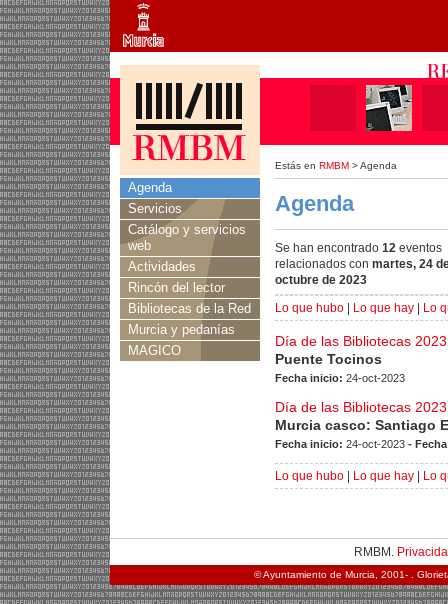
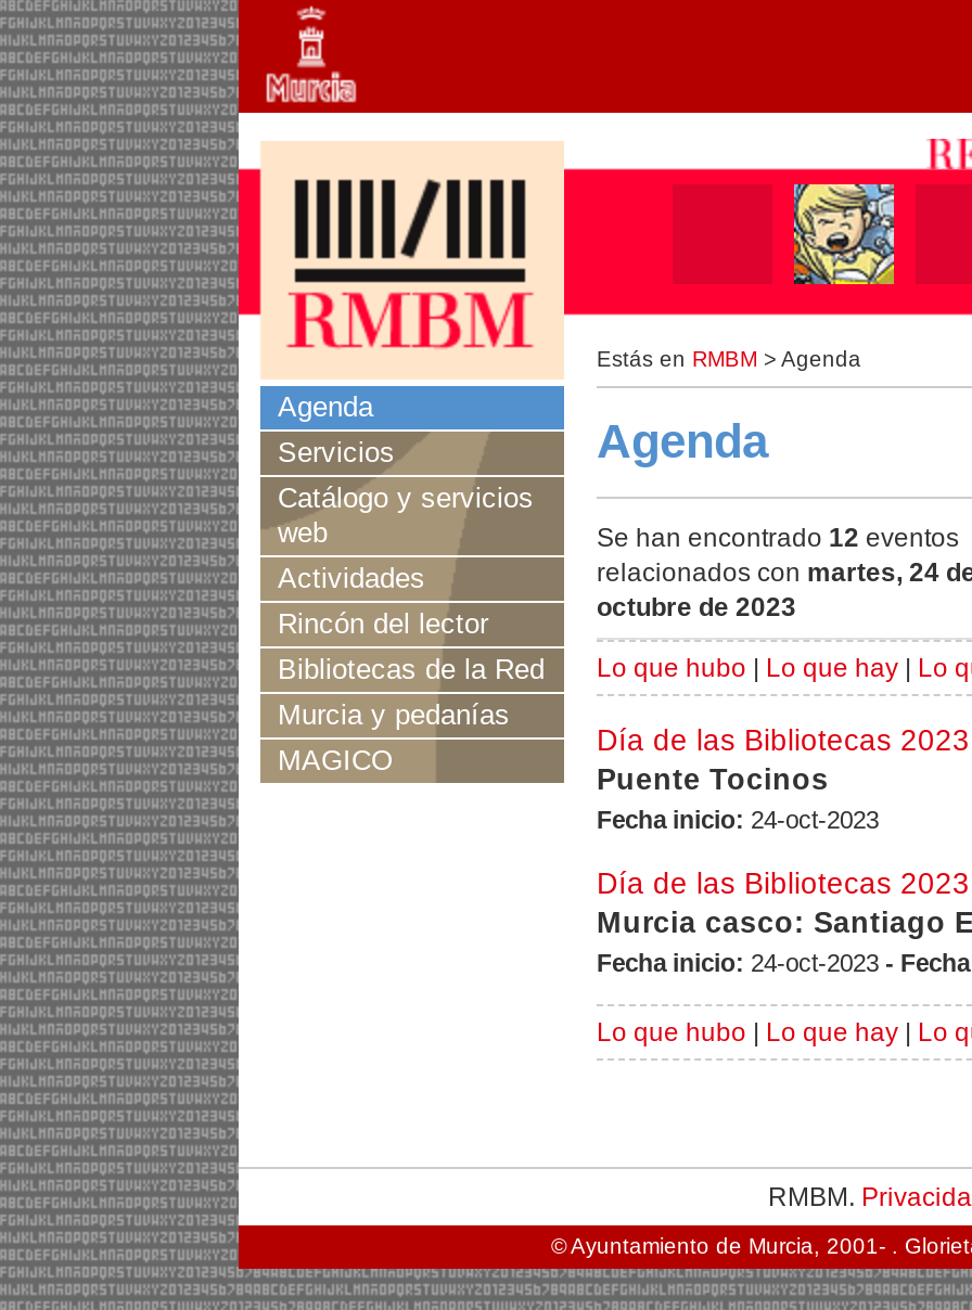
[365,84,413,132] [image] -> [792,182,896,286] [image]

